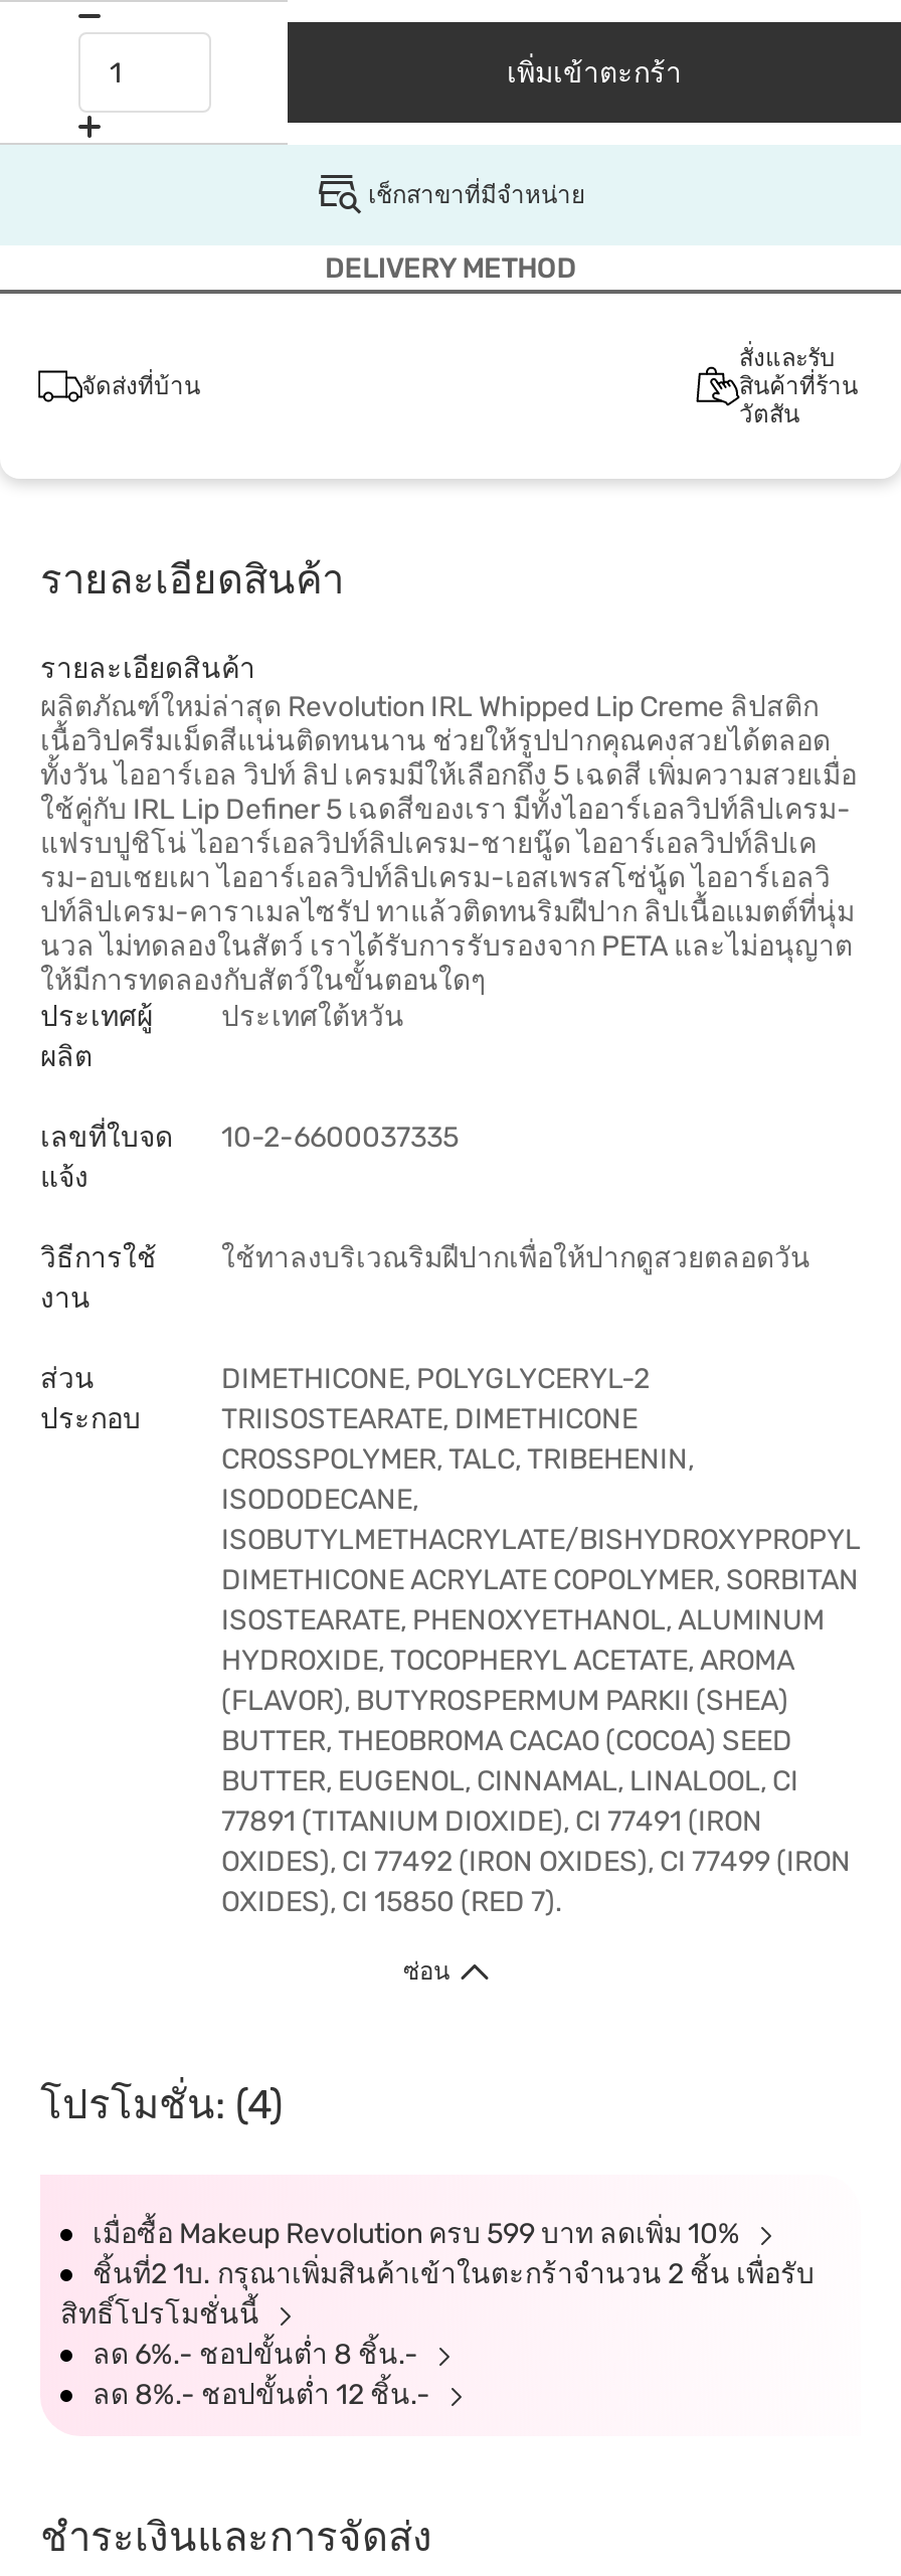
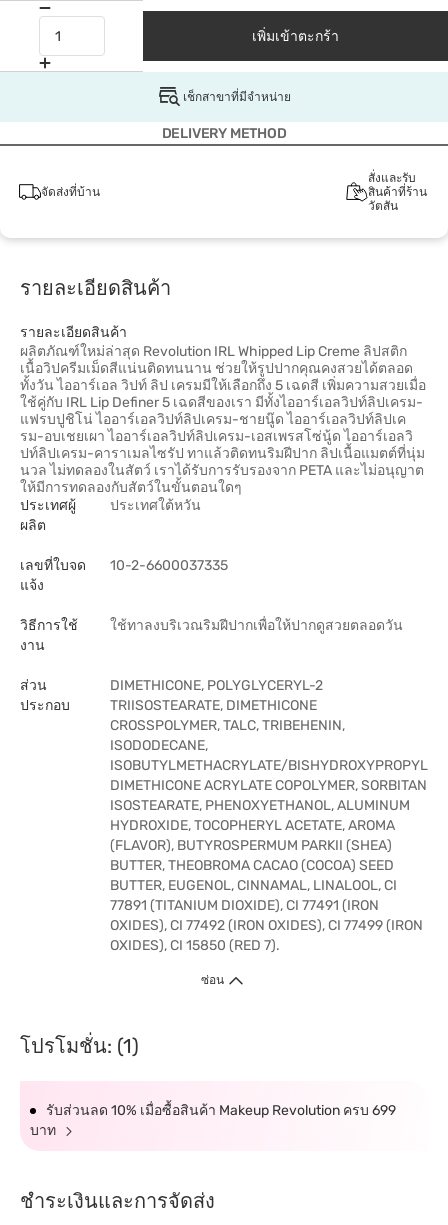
[40,2080,284,2128] โปรโมชั่น: (4) -> [20,1034,139,1058] โปรโมชั่น: (1)
[60,2217,815,2412] เมื่อซื้อ Makeup Revolution ครบ 599 บาท ลดเพิ่ม 10% | ชิ้นที่2 1บ. กรุณาเพิ่มสินค้าเข้าในตะกร้าจำนวน 2 ชิ้น เพื่อรับ | สิทธิ์โปรโมชั่นนี้ | ลด 6%.- ชอปขั้นต่ำ 8 ชิ้น.- | ลด 8%.- ชอปขั้นต่ำ 12 ชิ้น.- -> [30,1102,396,1139] รับส่วนลด 10% เมื่อซื้อสินค้า Makeup Revolution ครบ 699 | บาท

